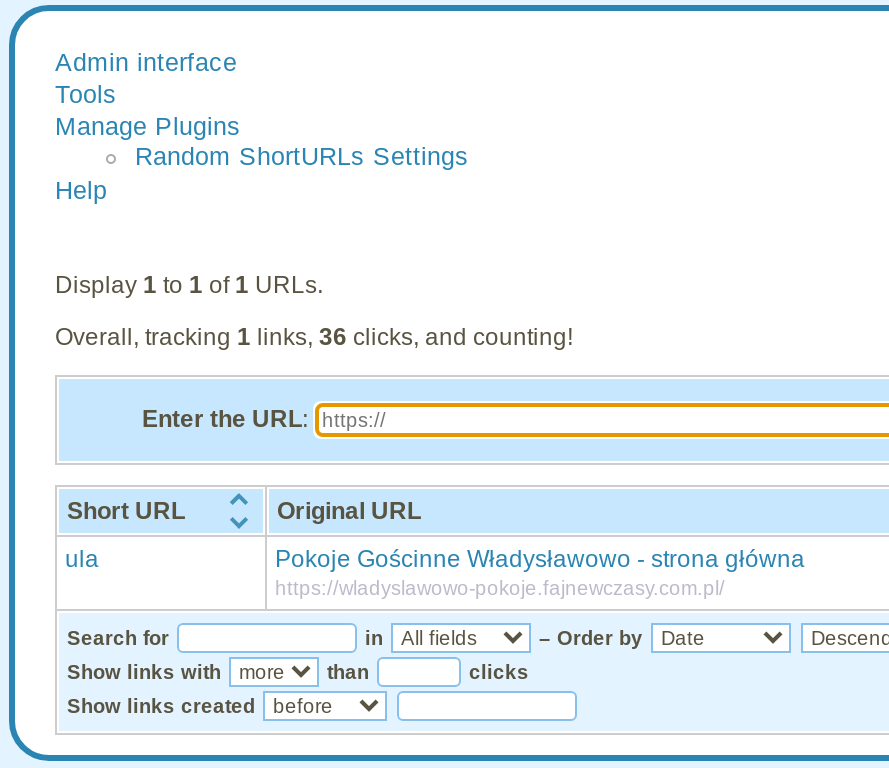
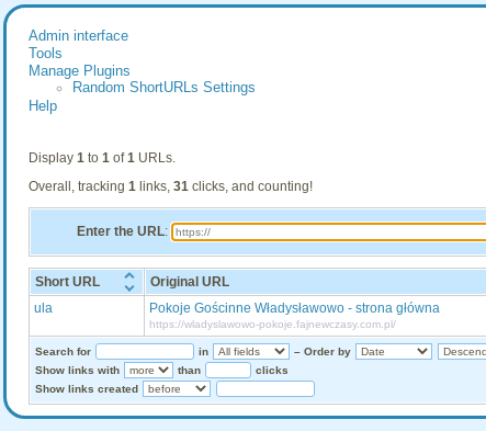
[55,323,573,351] Overall, tracking 1 links, 36 clicks, and counting! -> [29,179,313,194] Overall, tracking 1 links, 31 clicks, and counting!

